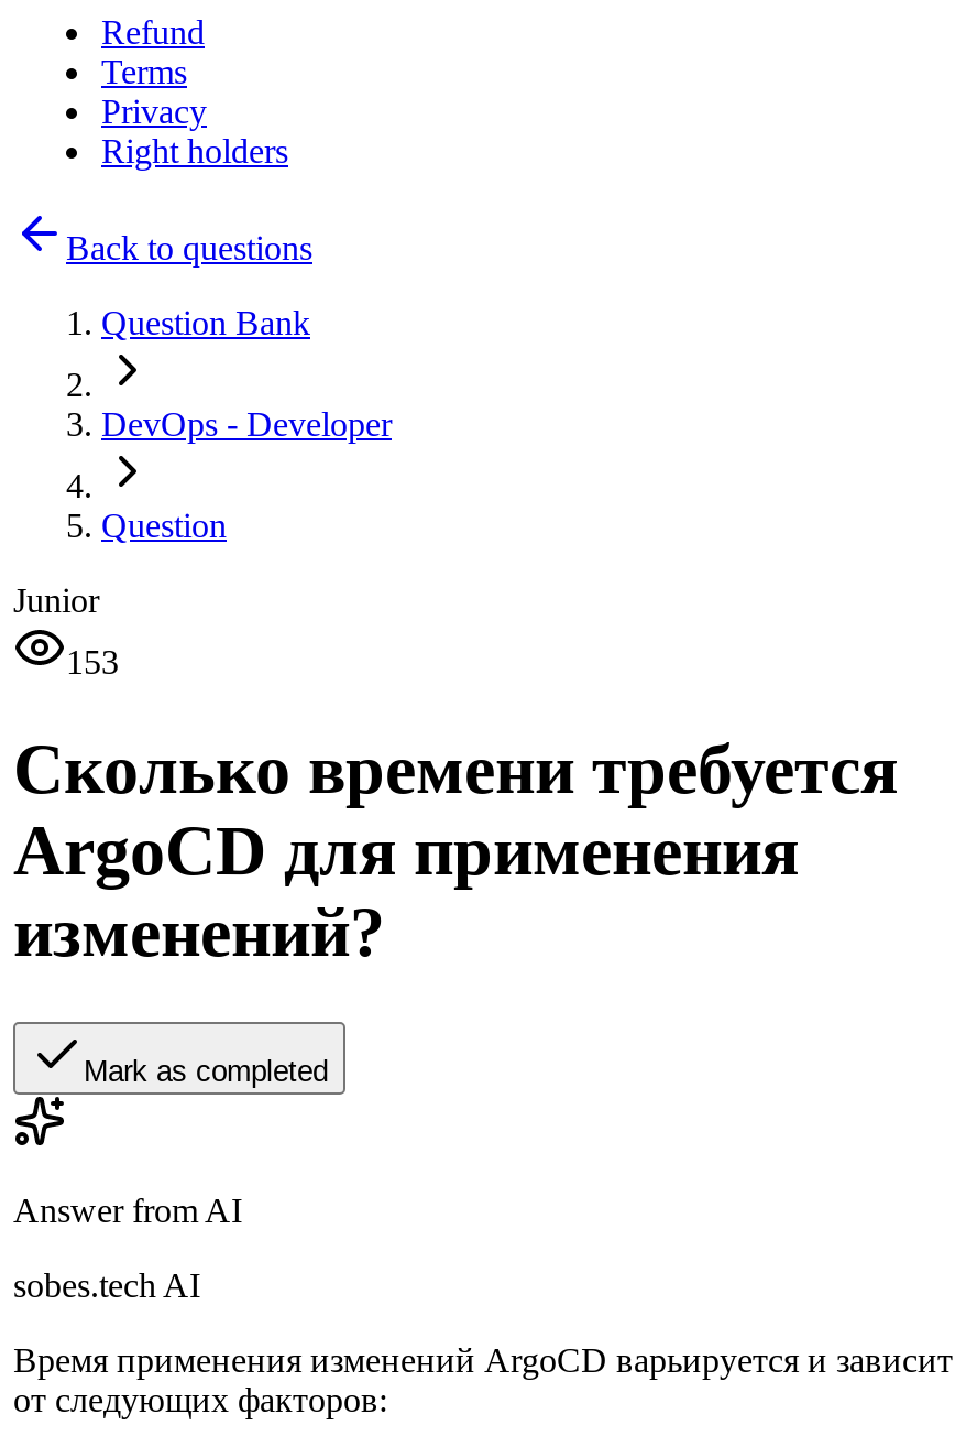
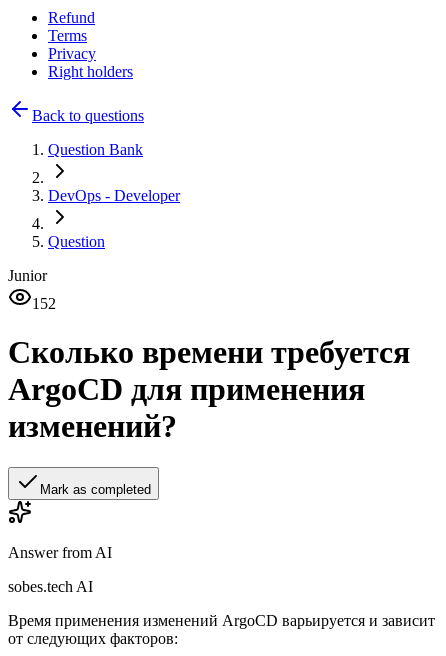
[66,643,119,681] 153 -> [32,295,56,312] 152

